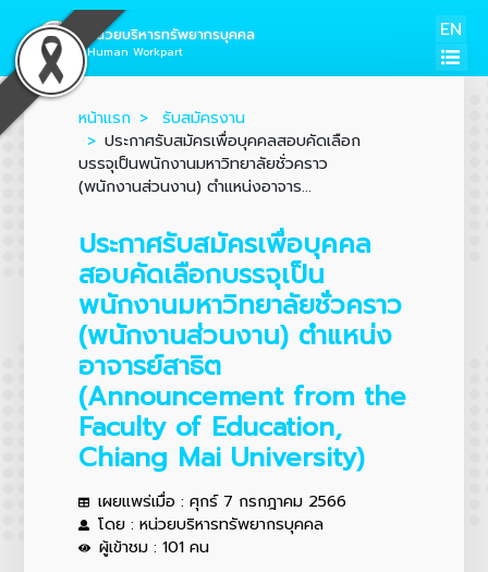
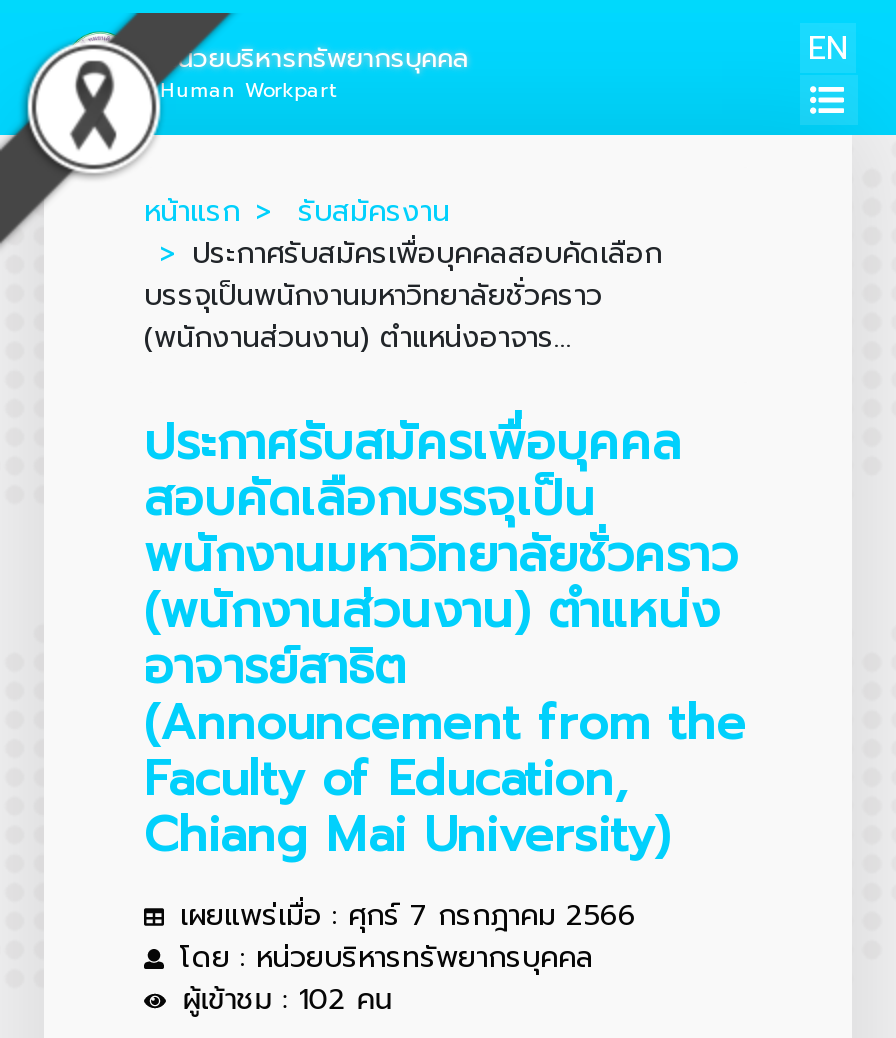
[99,535,209,559] ผู้เข้าชม : 101 คน -> [182,977,392,1021] ผู้เข้าชม : 102 คน

